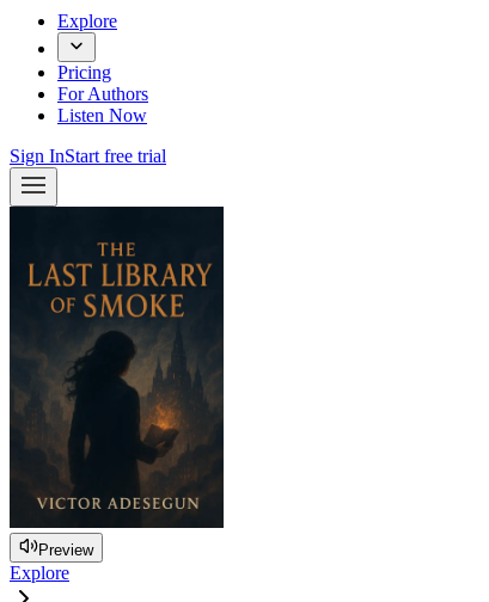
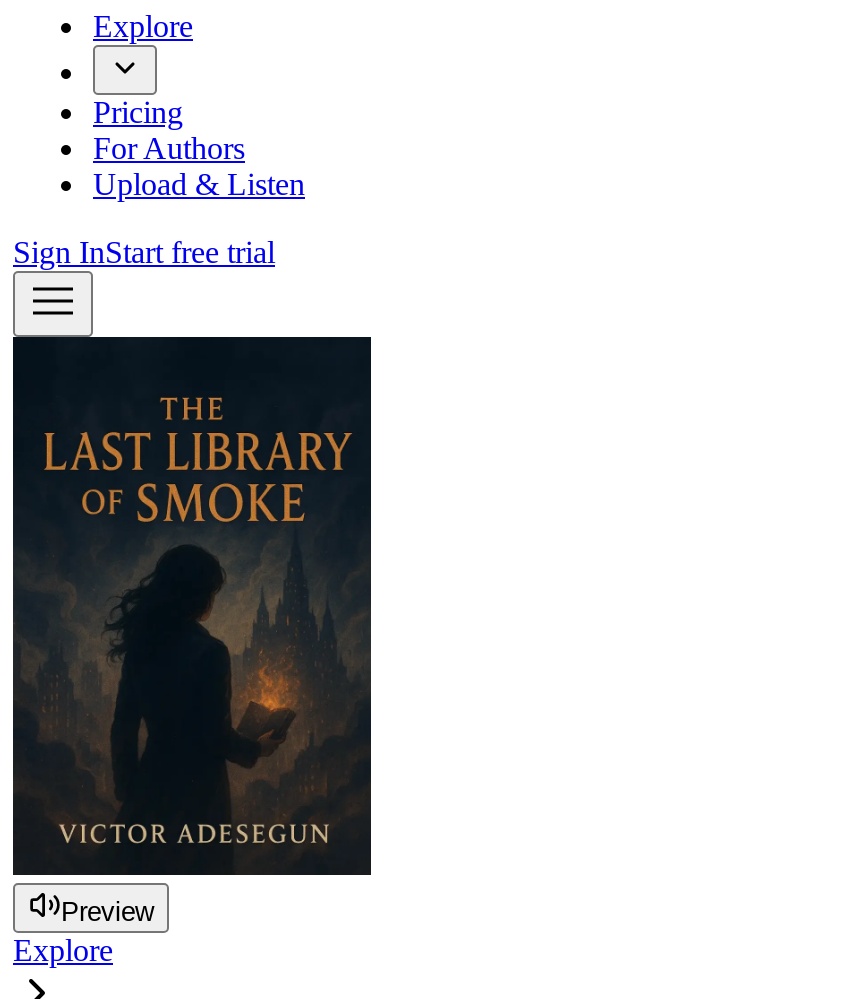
[57,105,147,125] Listen Now -> [93,167,305,201] Upload & Listen

